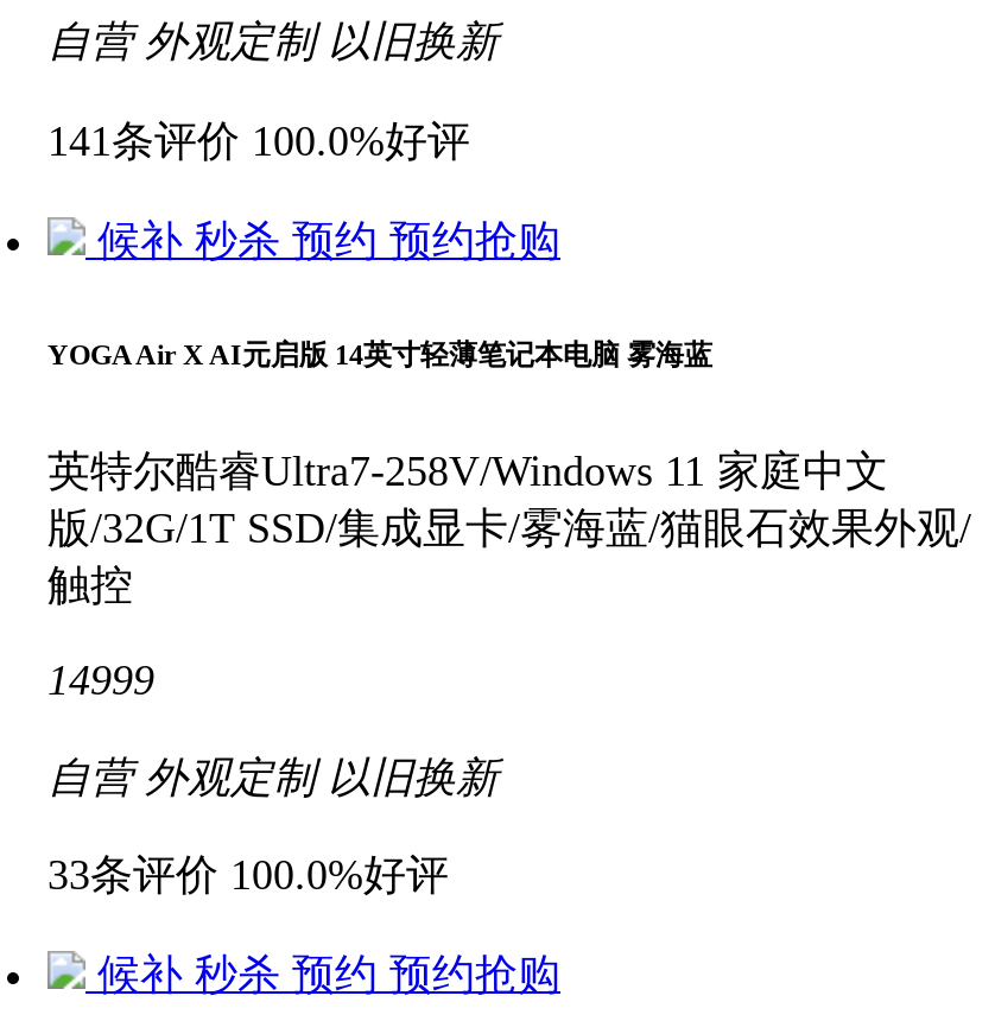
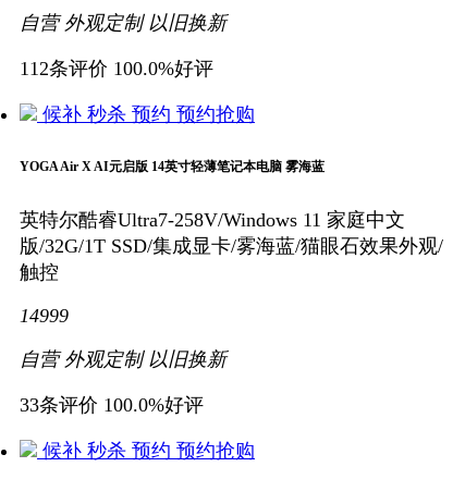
[47,117,470,165] 141条评价 100.0%好评 -> [20,57,213,79] 112条评价 100.0%好评

